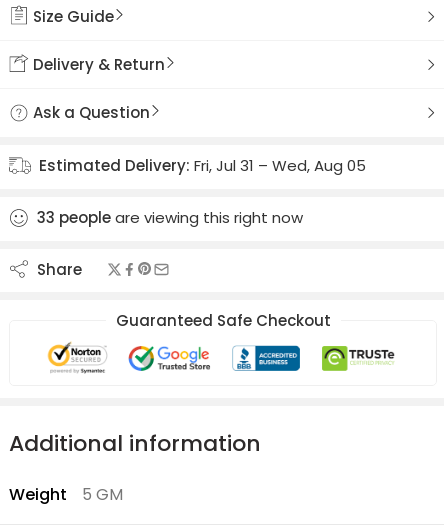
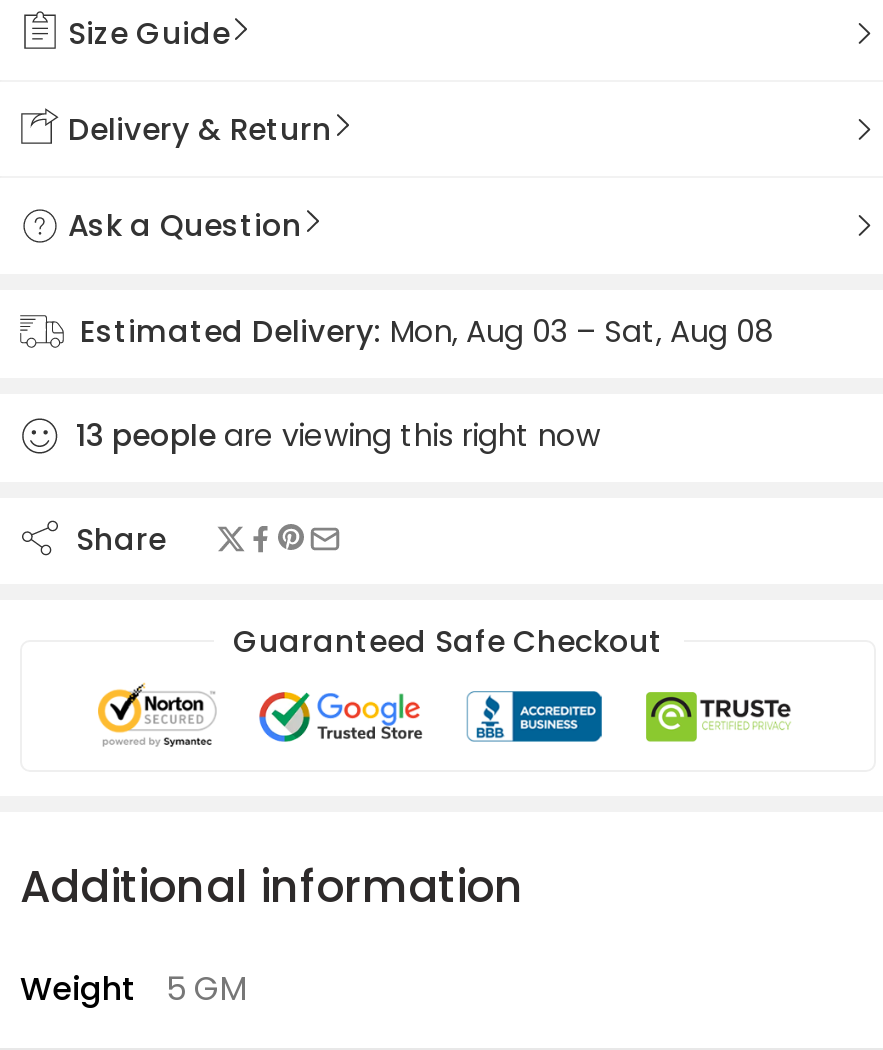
[39,155,366,176] Estimated Delivery: Fri, Jul 31 – Wed, Aug 05 -> [80,310,772,352] Estimated Delivery: Mon, Aug 03 – Sat, Aug 08
[37,207,303,228] 33 people are viewing this right now -> [76,414,600,456] 13 people are viewing this right now

